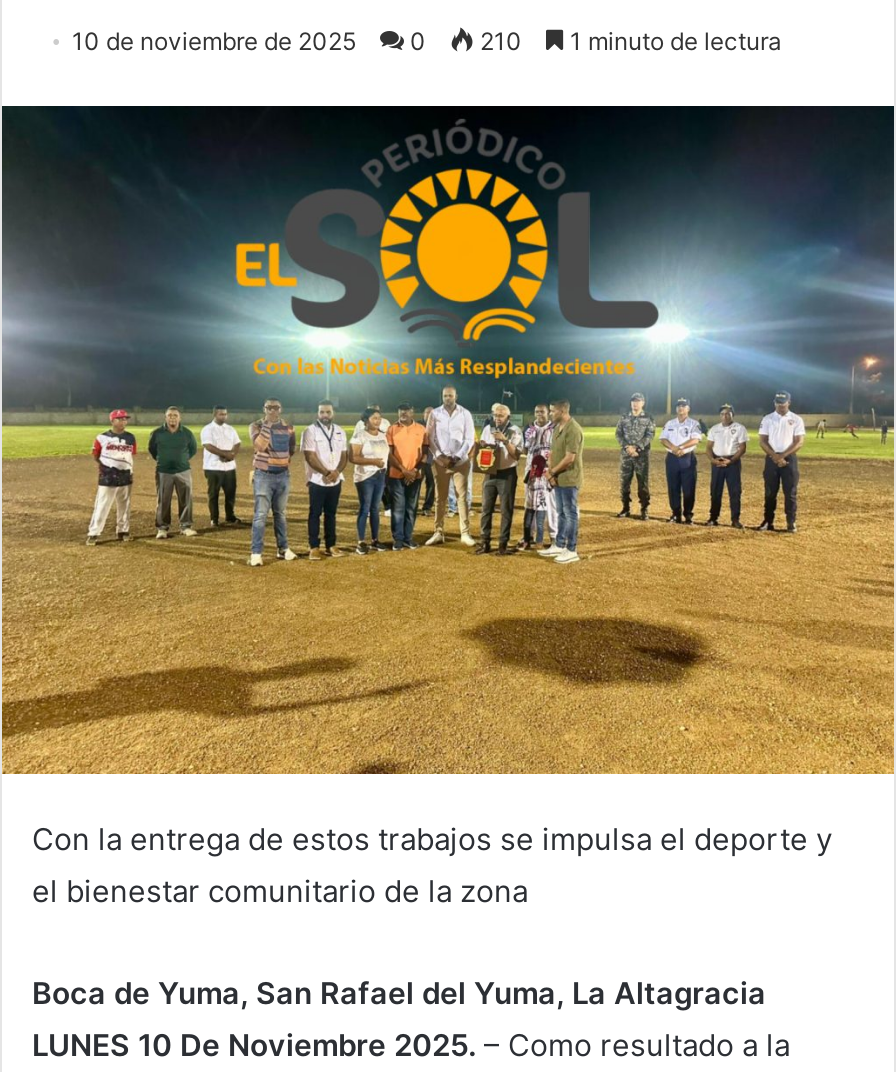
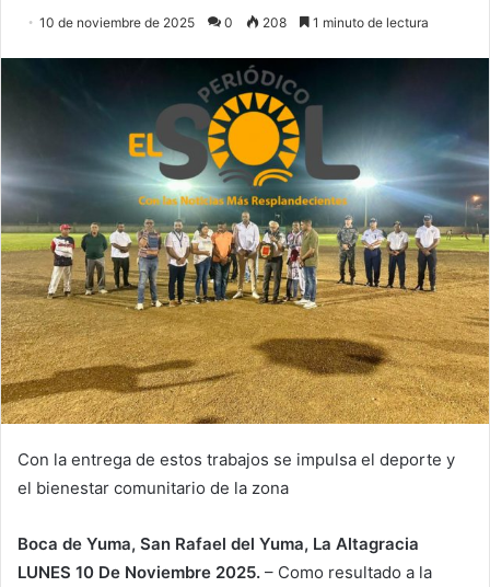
[72,26,782,56] 10 de noviembre de 2025 0 210 1 minuto de lectura -> [39,14,429,31] 10 de noviembre de 2025 0 208 1 minuto de lectura

